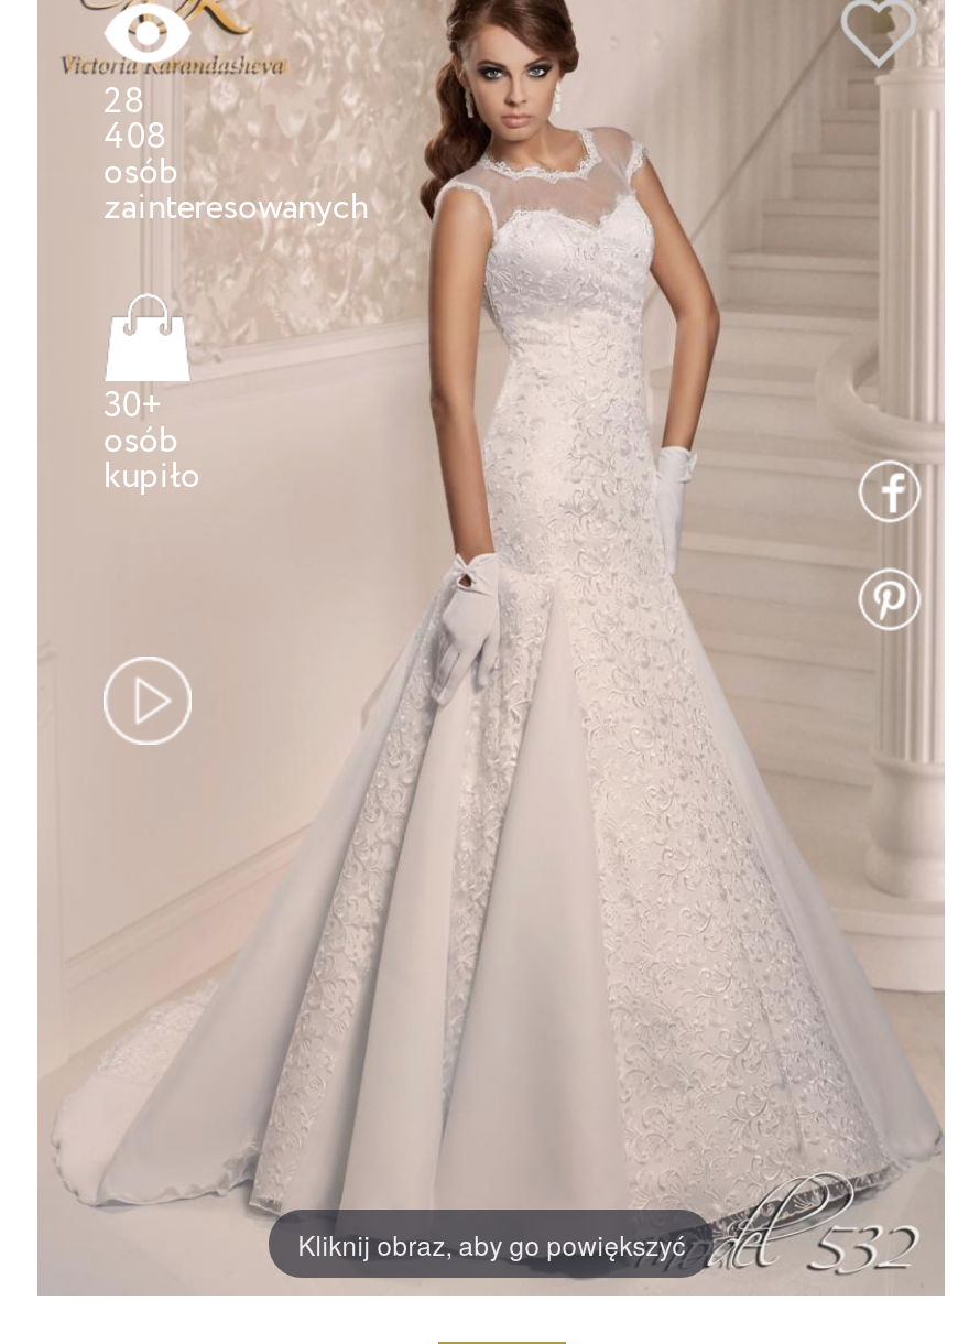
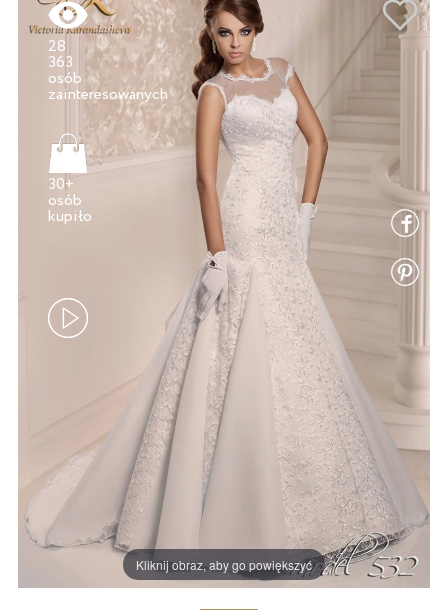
[104,113,166,163] 408 -> [48,51,73,74] 363

